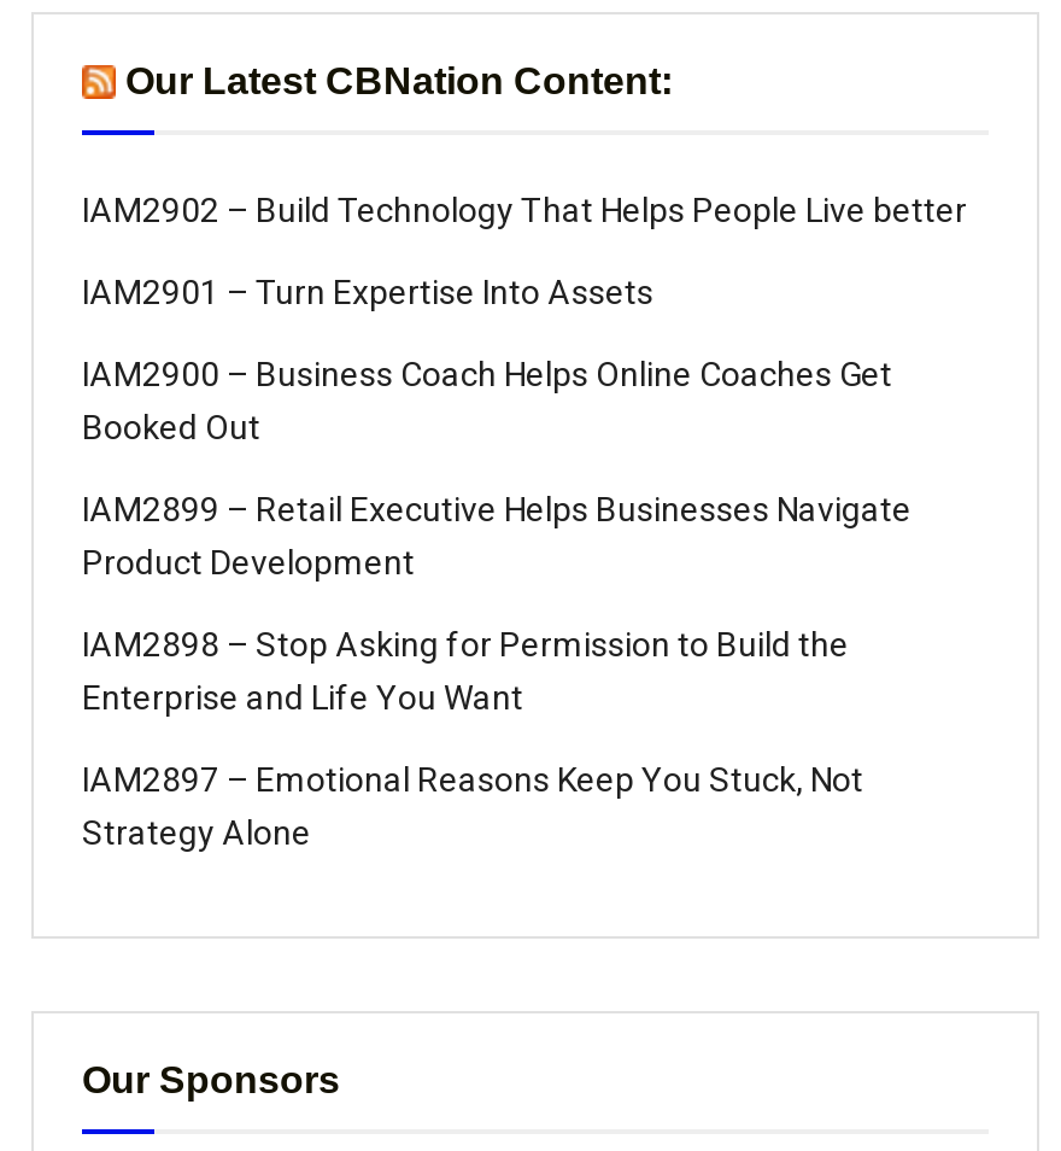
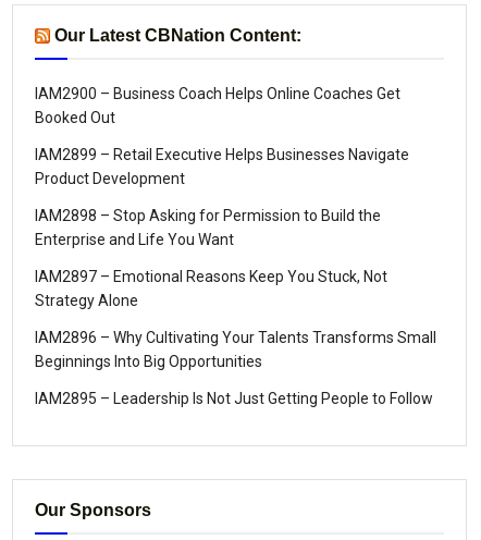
[82,190,967,311] IAM2902 – Build Technology That Helps People Live better | IAM2901 – Turn Expertise Into Assets -> none
moved [82,354,911,851] -> [35,85,409,309]: IAM2900 – Business Coach Helps Online Coaches Get | Booked Out | IAM2899 – Retail Executive Helps Businesses Navigate | Product Development | IAM2898 – Stop Asking for Permission to Build the | Enterprise and Life You Want | IAM2897 – Emotional Reasons Keep You Stuck, Not | Strategy Alone
none -> [35,328,436,407] IAM2896 – Why Cultivating Your Talents Transforms Small | Beginnings Into Big Opportunities | IAM2895 – Leadership Is Not Just Getting People to Follow

